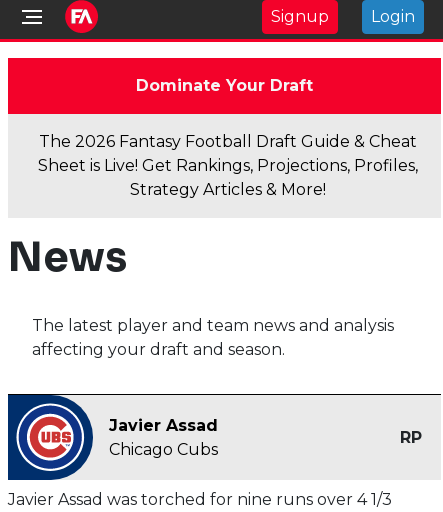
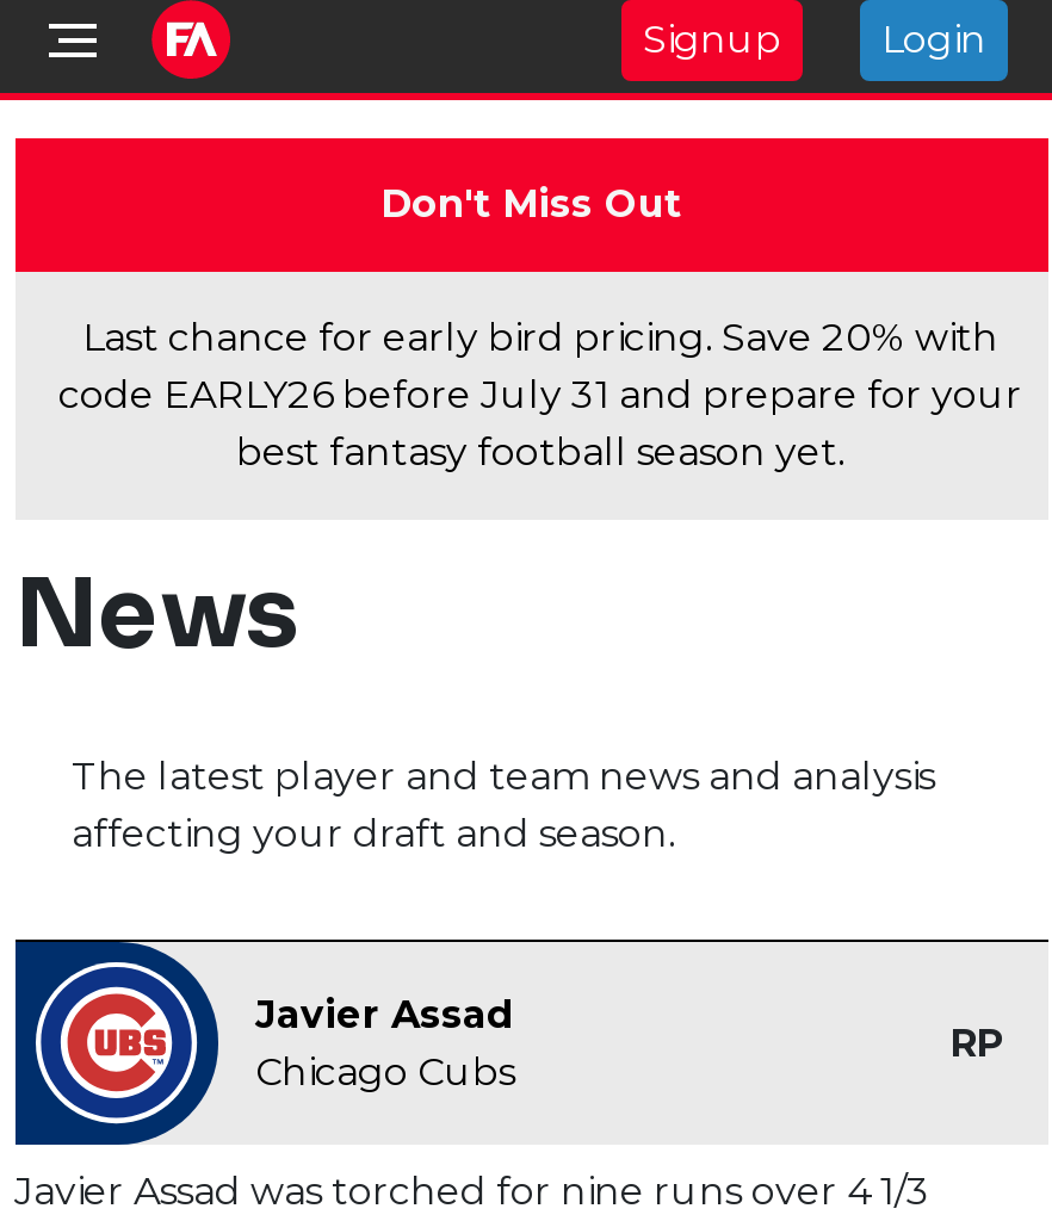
[135,76,312,95] Dominate Your Draft -> [380,181,681,227] Don't Miss Out
[38,132,418,199] The 2026 Fantasy Football Draft Guide & Cheat | Sheet is Live! Get Rankings, Projections, Profiles, | Strategy Articles & More! -> [58,315,1022,475] Last chance for early bird pricing. Save 20% with | code EARLY26 before July 31 and prepare for your | best fantasy football season yet.

